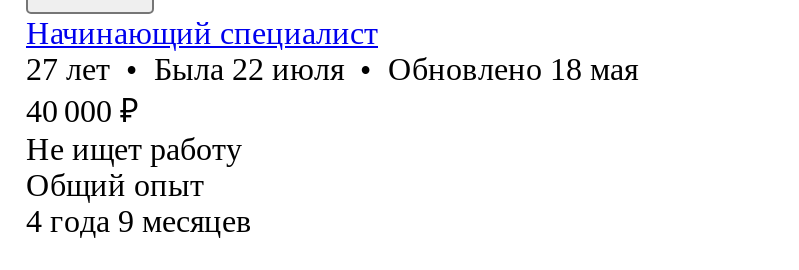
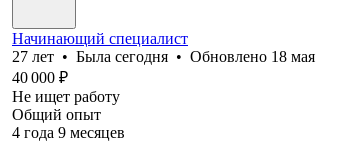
[26,52,638,86] 27 лет • Была 22 июля • Обновлено 18 мая -> [12,48,315,65] 27 лет • Была сегодня • Обновлено 18 мая

